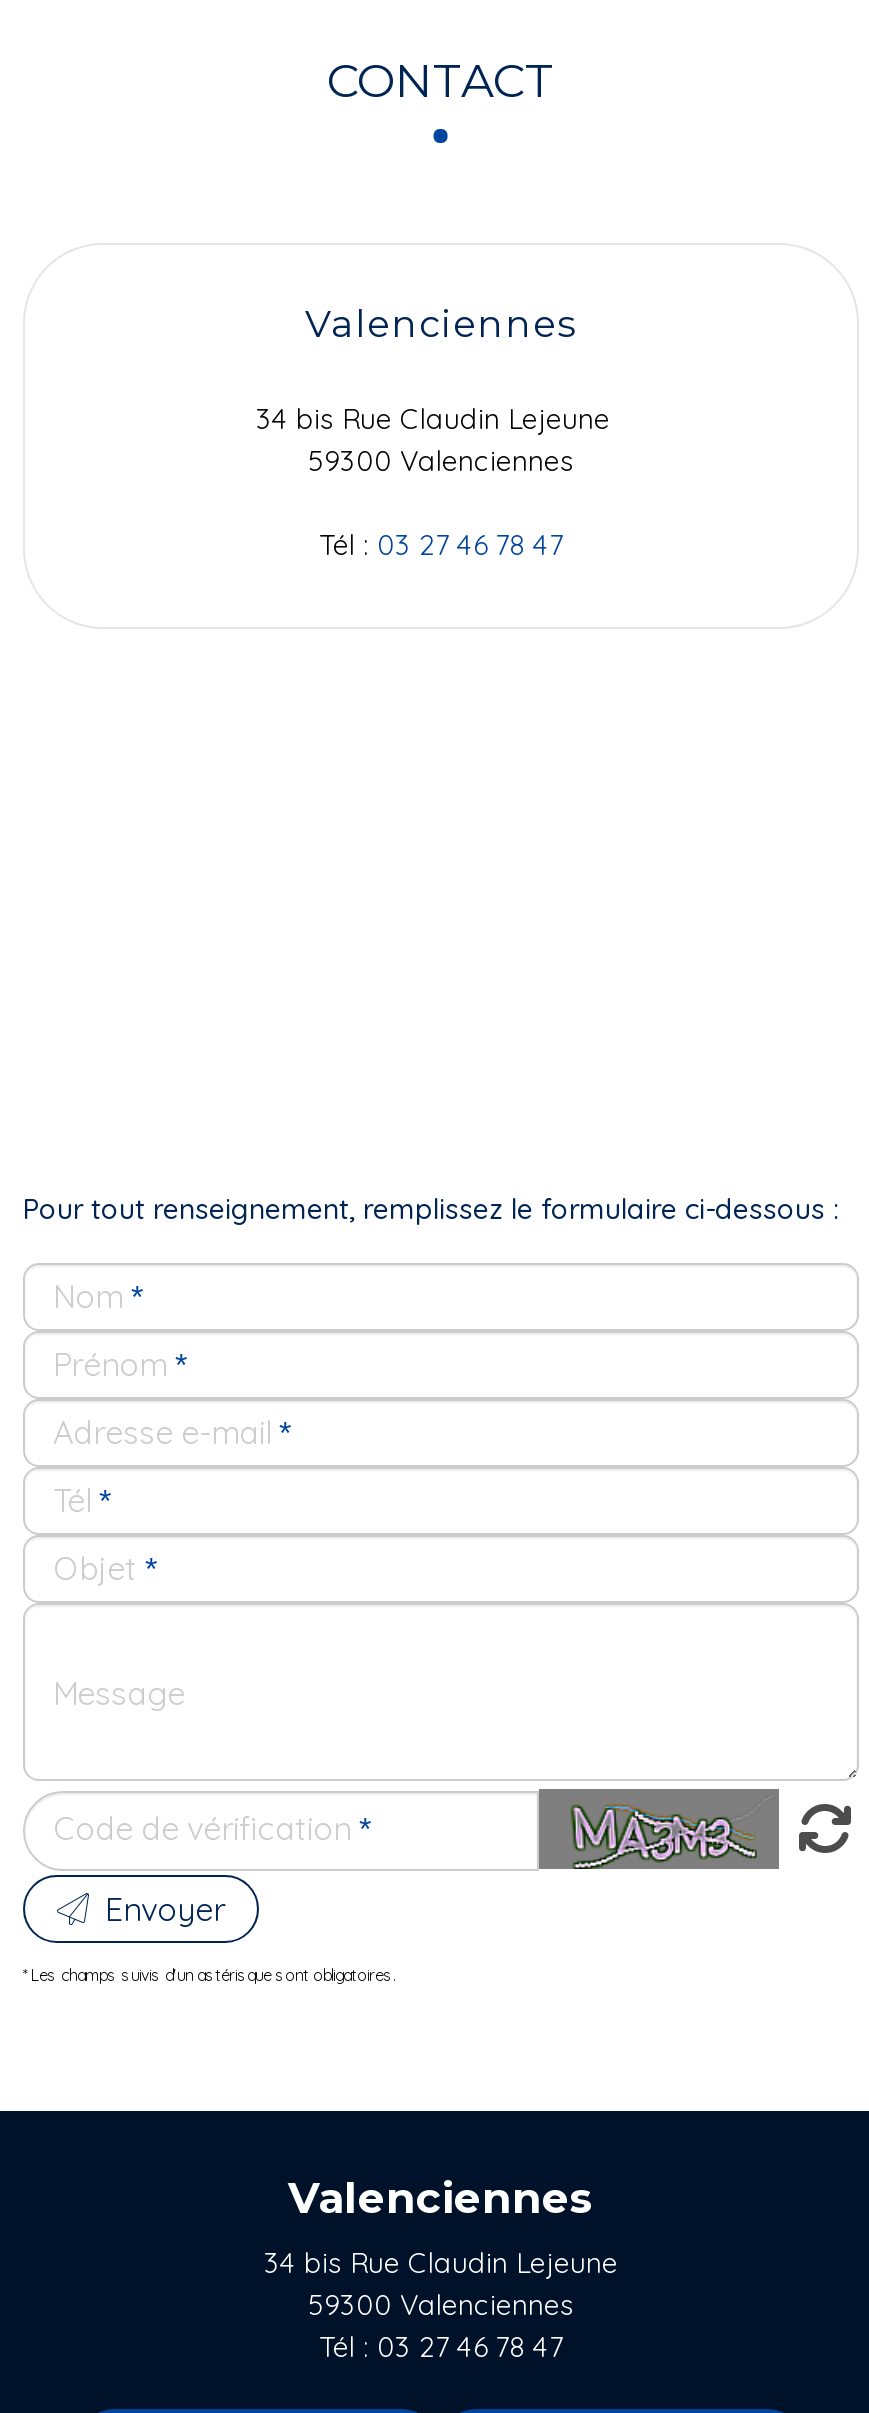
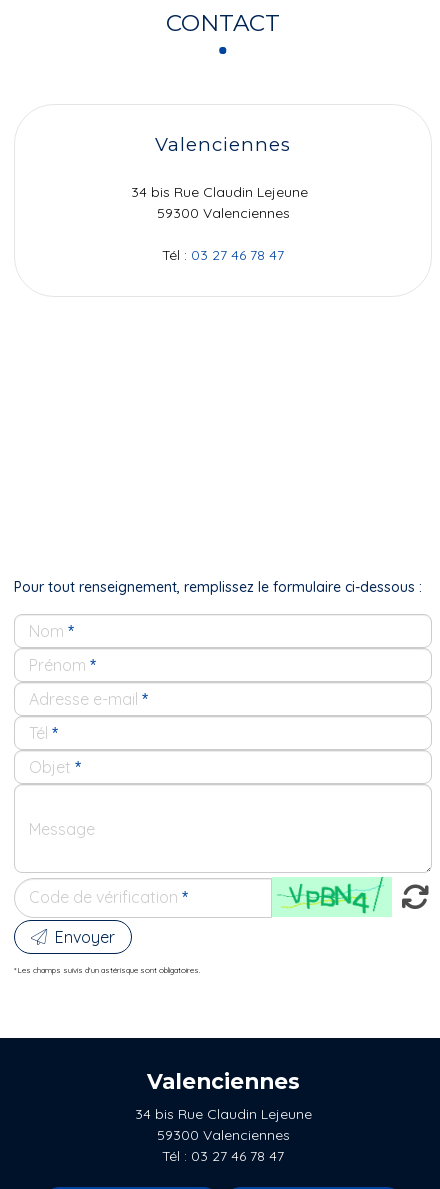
[537,1787,781,1871] [image] -> [272,877,392,917] [image]

